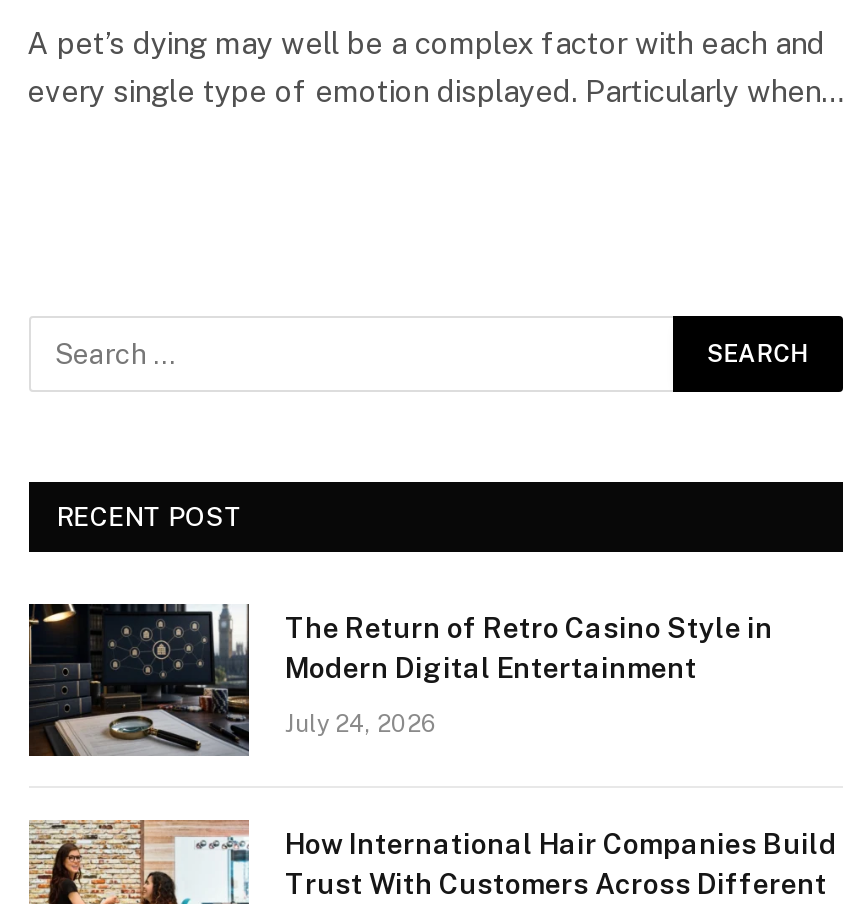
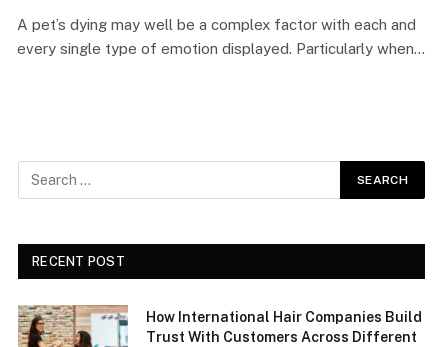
[27,602,773,768] [image] | The Return of Retro Casino Style in | Modern Digital Entertainment | July 24, 2026 -> none

